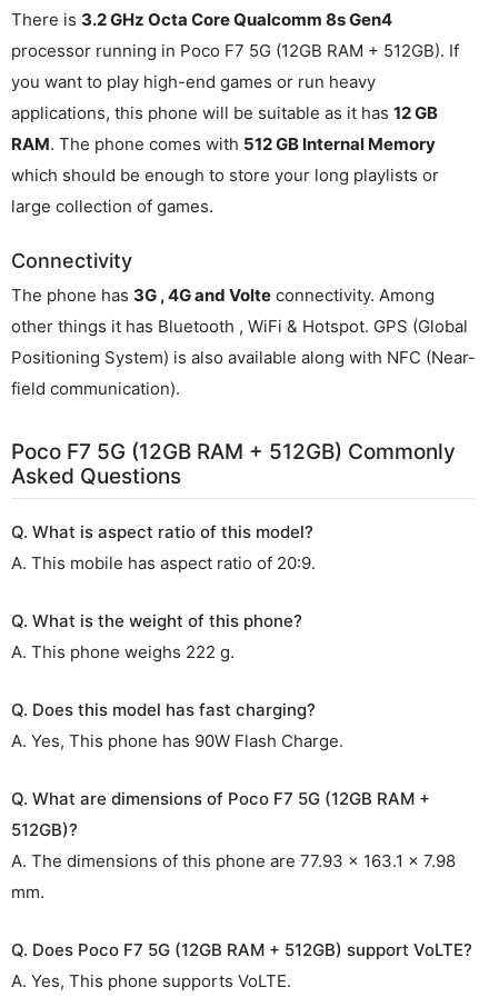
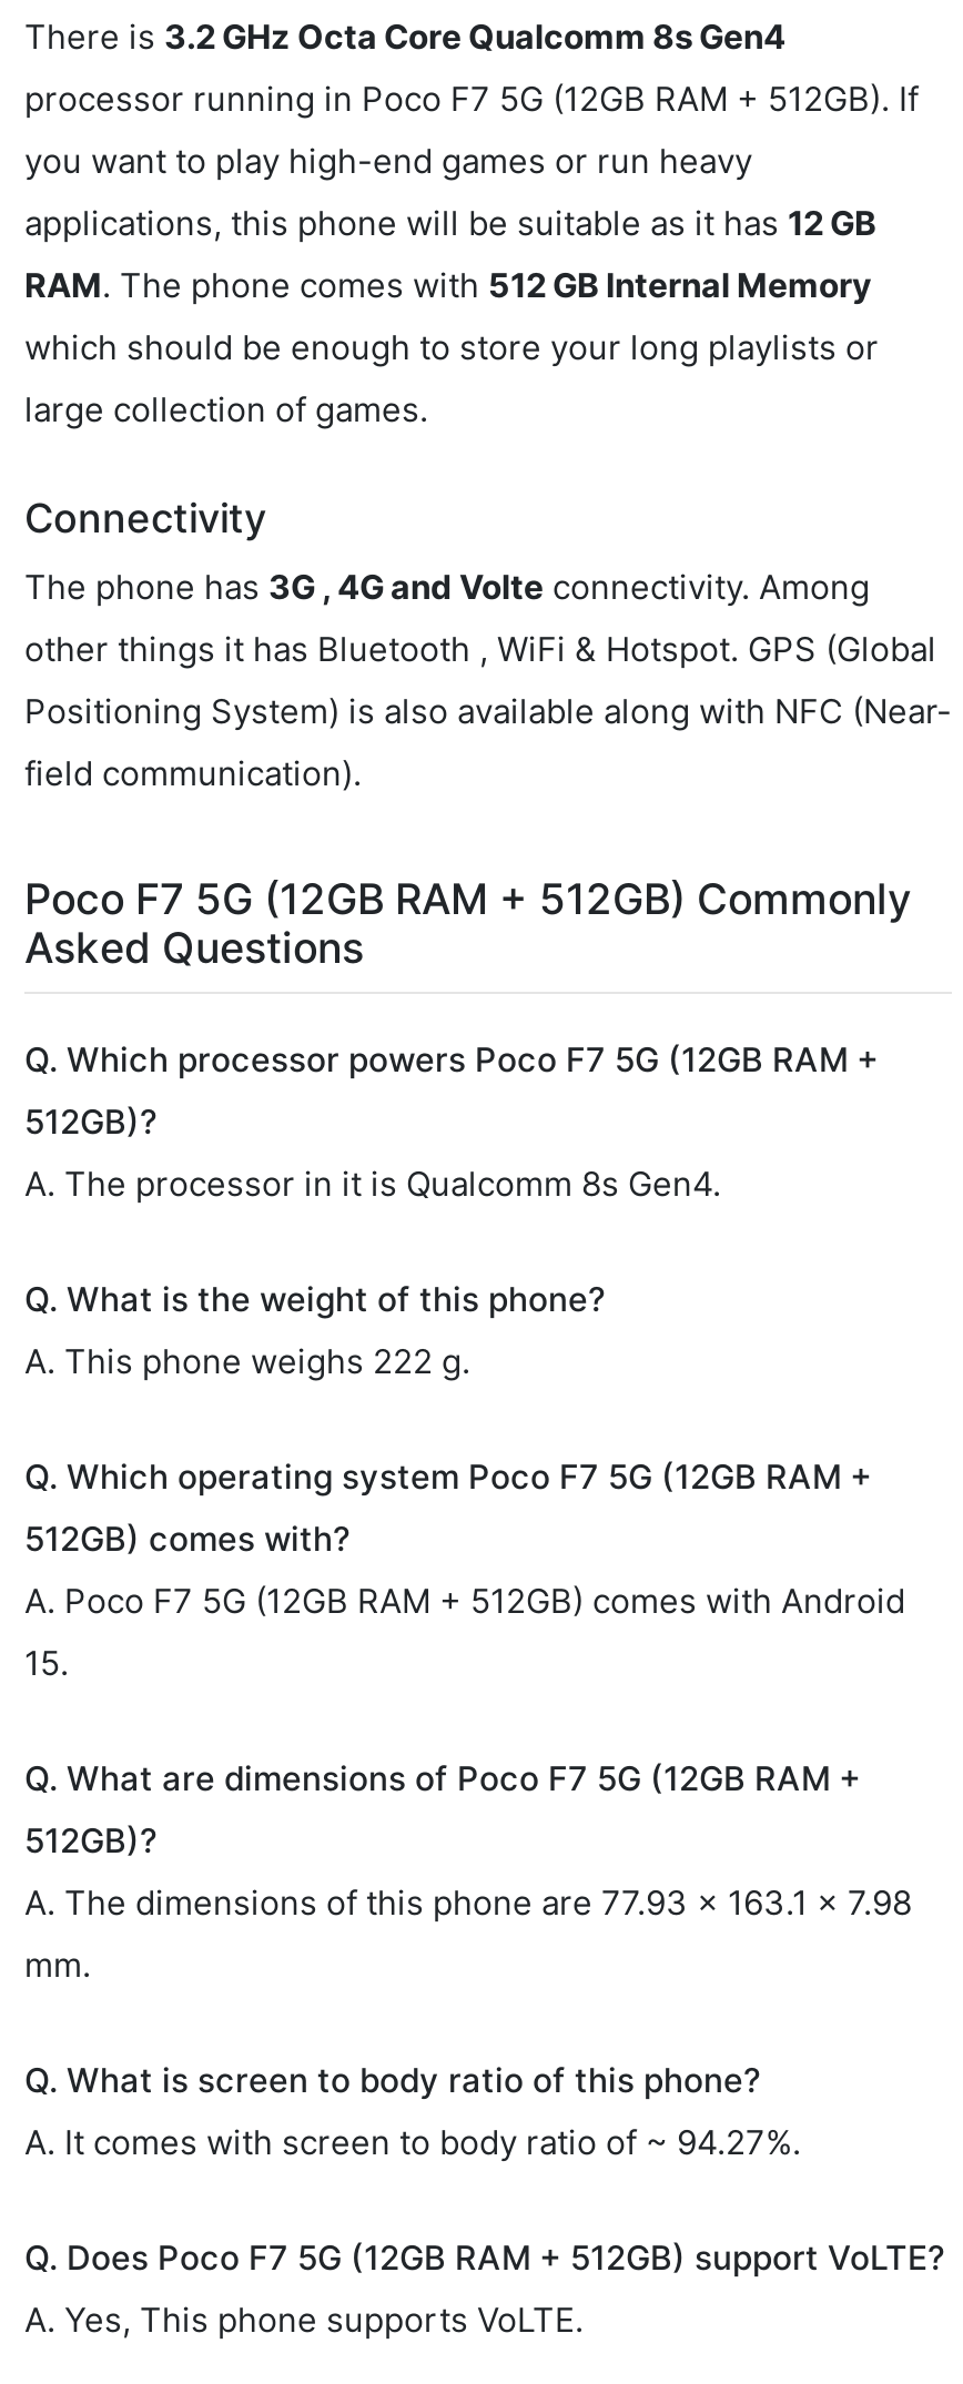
[11,521,316,574] Q. What is aspect ratio of this model? | A. This mobile has aspect ratio of 20:9. -> [24,1038,879,1205] Q. Which processor powers Poco F7 5G (12GB RAM + | 512GB)? | A. The processor in it is Qualcomm 8s Gen4.
[11,699,343,751] Q. Does this model has fast charging? | A. Yes, This phone has 90W Flash Charge. -> [24,1455,905,1684] Q. Which operating system Poco F7 5G (12GB RAM + | 512GB) comes with? | A. Poco F7 5G (12GB RAM + 512GB) comes with Android | 15.
none -> [24,2059,801,2163] Q. What is screen to body ratio of this phone? | A. It comes with screen to body ratio of ~ 94.27%.

